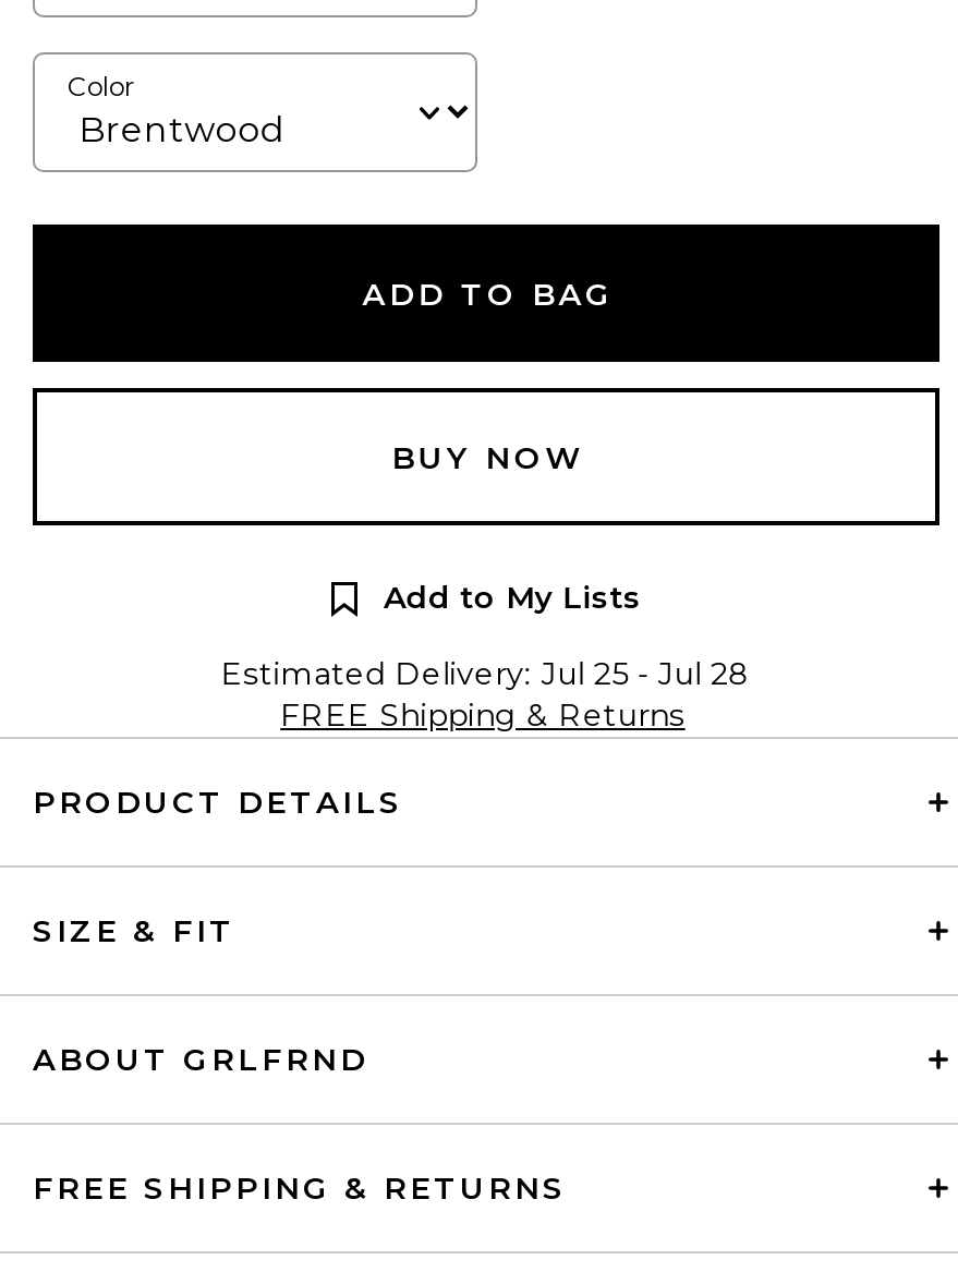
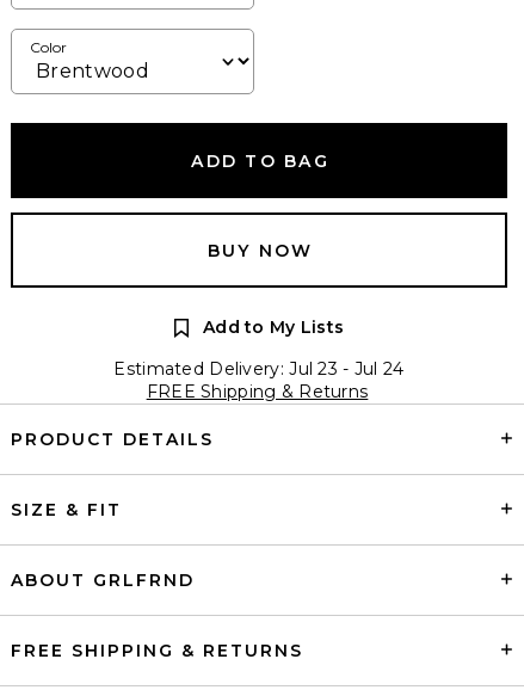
[221,654,751,693] Estimated Delivery: Jul 25 - Jul 28 -> [114,358,404,379] Estimated Delivery: Jul 23 - Jul 24

